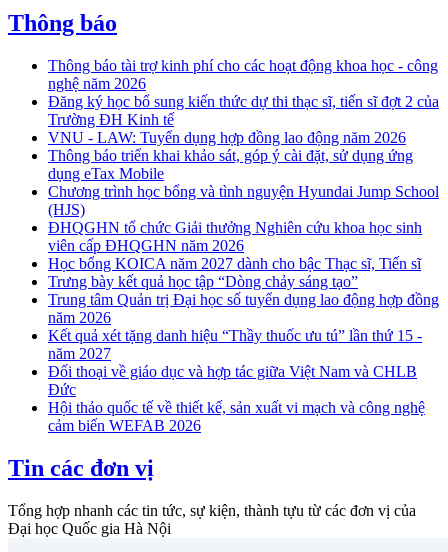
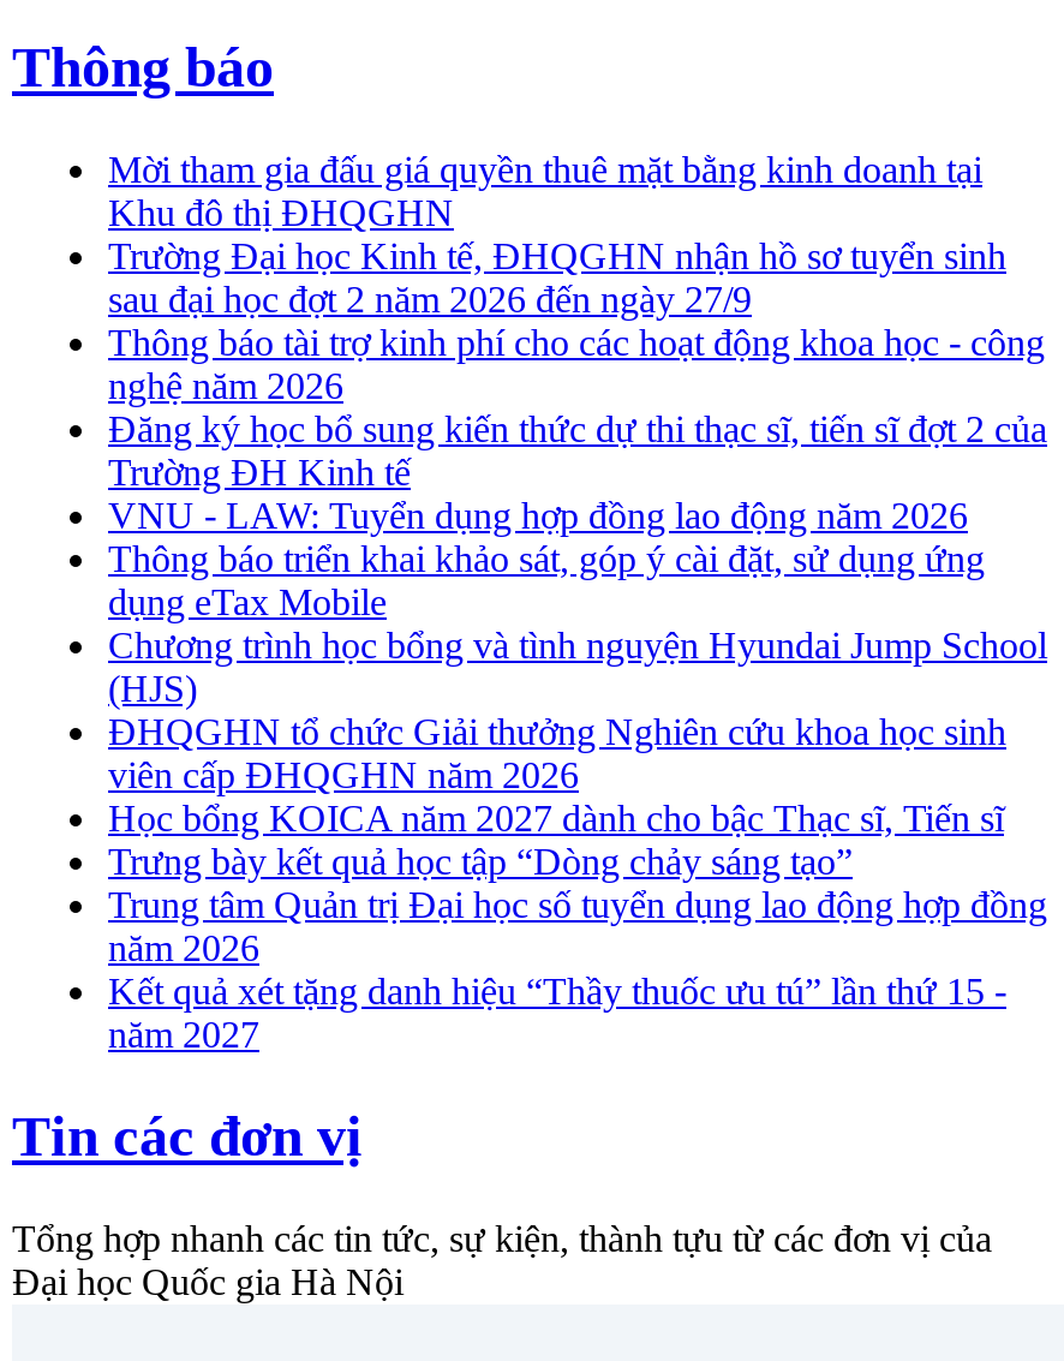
none -> [108,149,1006,320] Mời tham gia đấu giá quyền thuê mặt bằng kinh doanh tại | Khu đô thị ĐHQGHN | Trường Đại học Kinh tế, ĐHQGHN nhận hồ sơ tuyển sinh | sau đại học đợt 2 năm 2026 đến ngày 27/9
moved [48,57,439,362] -> [108,322,1047,1055]: Thông báo tài trợ kinh phí cho các hoạt động khoa học - công | nghệ năm 2026 | Đăng ký học bổ sung kiến thức dự thi thạc sĩ, tiến sĩ đợt 2 của | ... | Kết quả xét tặng danh hiệu “Thầy thuốc ưu tú” lần thứ 15 - | năm 2027
[48,363,425,434] Đối thoại về giáo dục và hợp tác giữa Việt Nam và CHLB | Đức | Hội thảo quốc tế về thiết kế, sản xuất vi mạch và công nghệ | cảm biến WEFAB 2026 -> none

